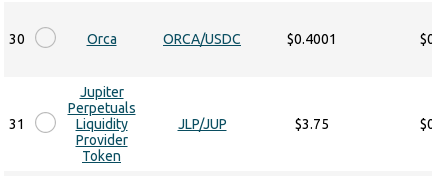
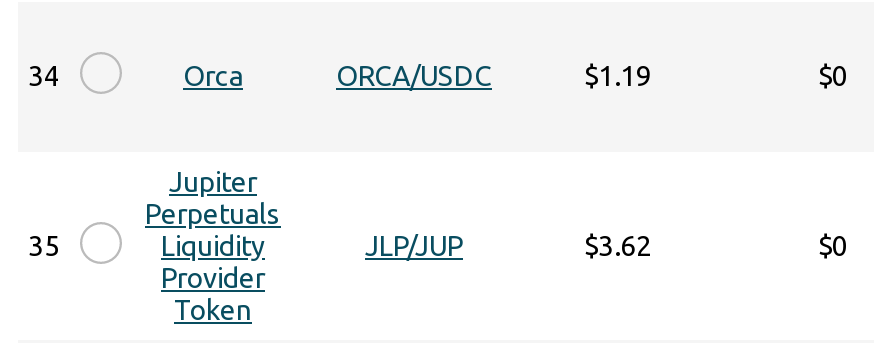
[9,31,25,47] 30 -> [28,60,60,92] 34
[287,31,337,47] $0.4001 -> [584,60,652,92] $1.19
[9,116,25,132] 31 -> [28,230,60,262] 35
[295,116,329,132] $3.75 -> [584,230,652,262] $3.62

